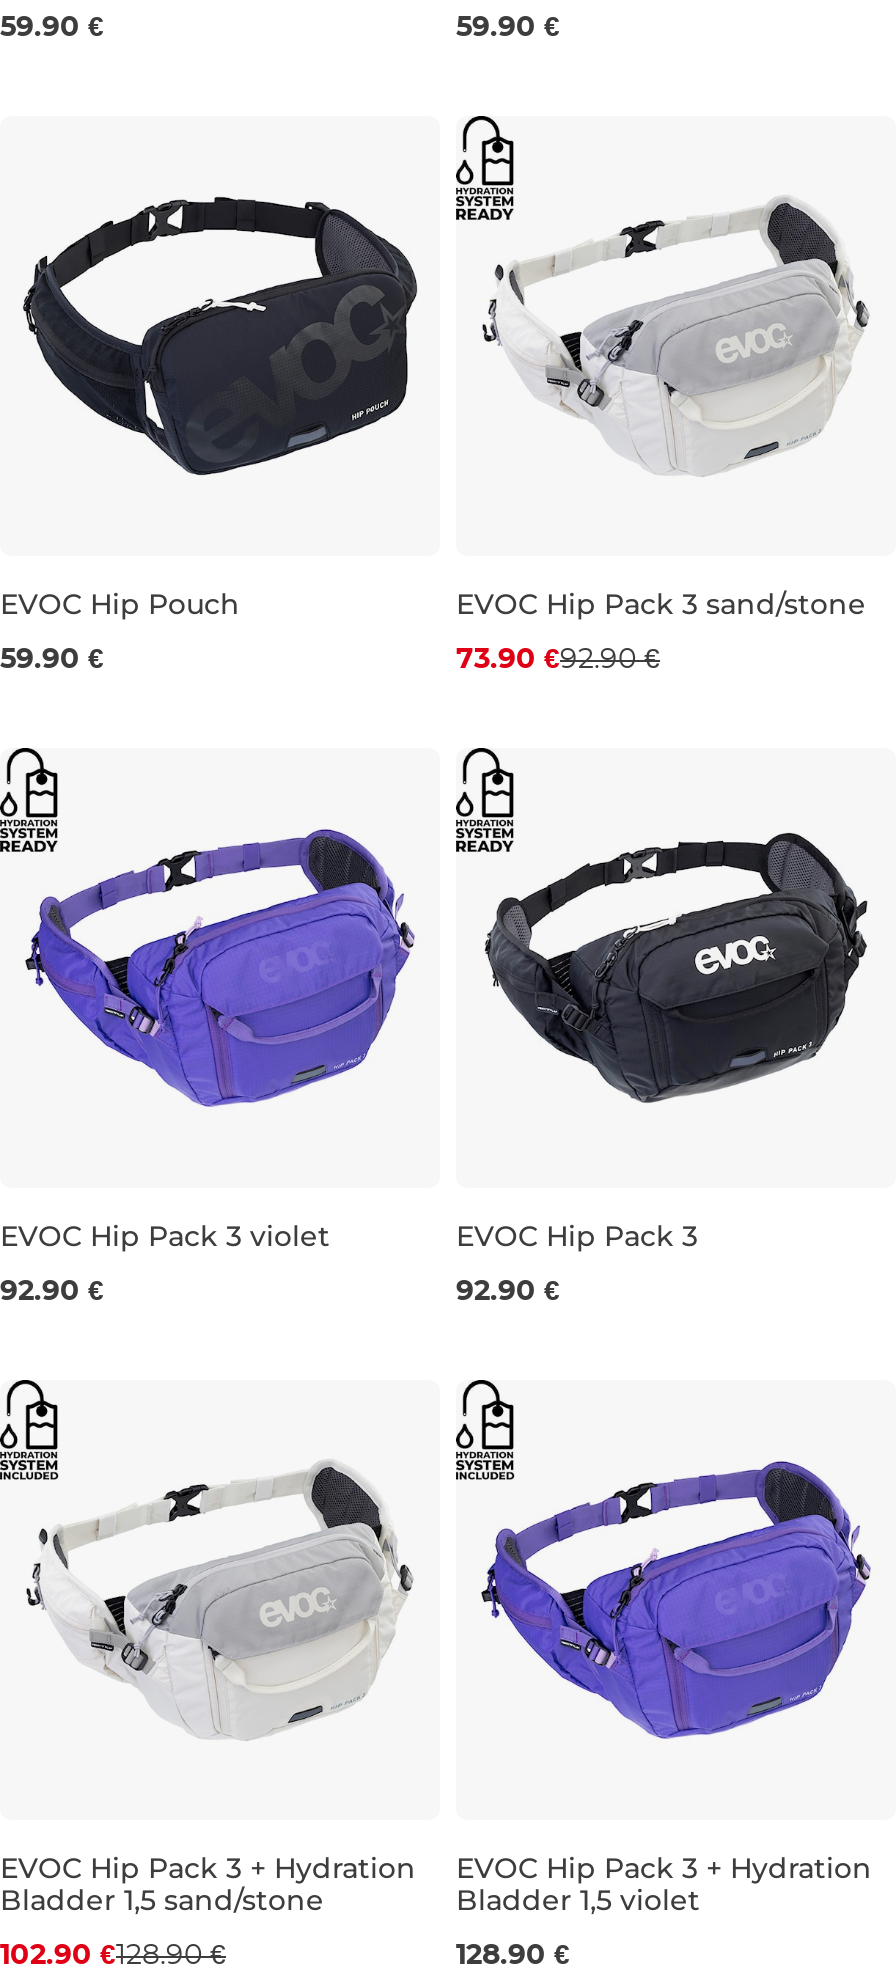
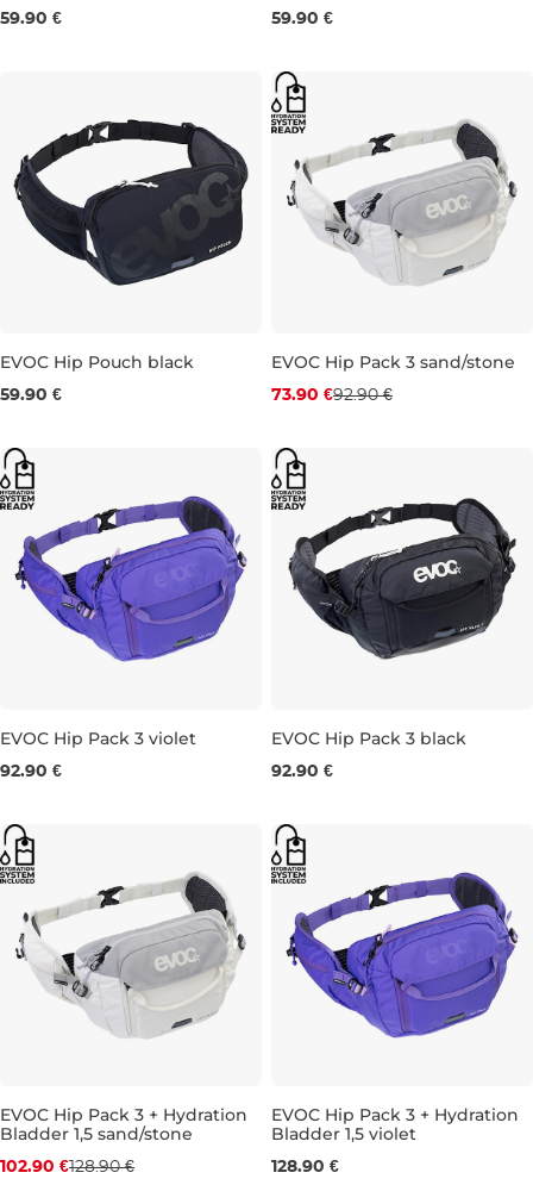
[0,586,240,622] EVOC Hip Pouch -> [0,351,194,373] EVOC Hip Pouch black
[456,1218,698,1254] EVOC Hip Pack 3 -> [271,728,466,749] EVOC Hip Pack 3 black

